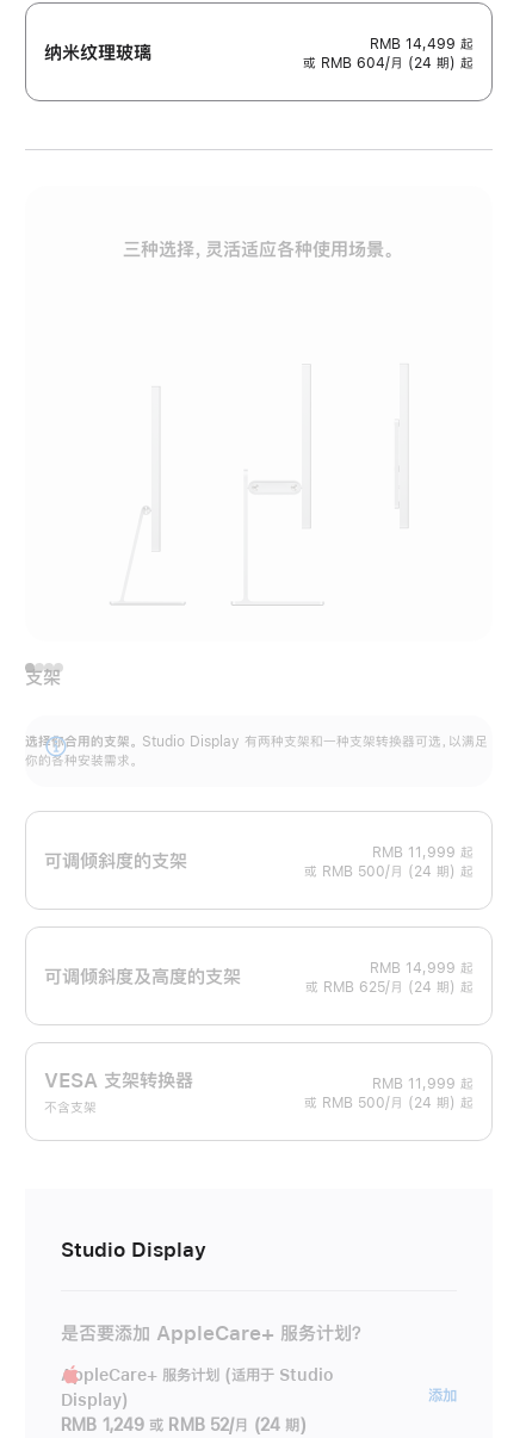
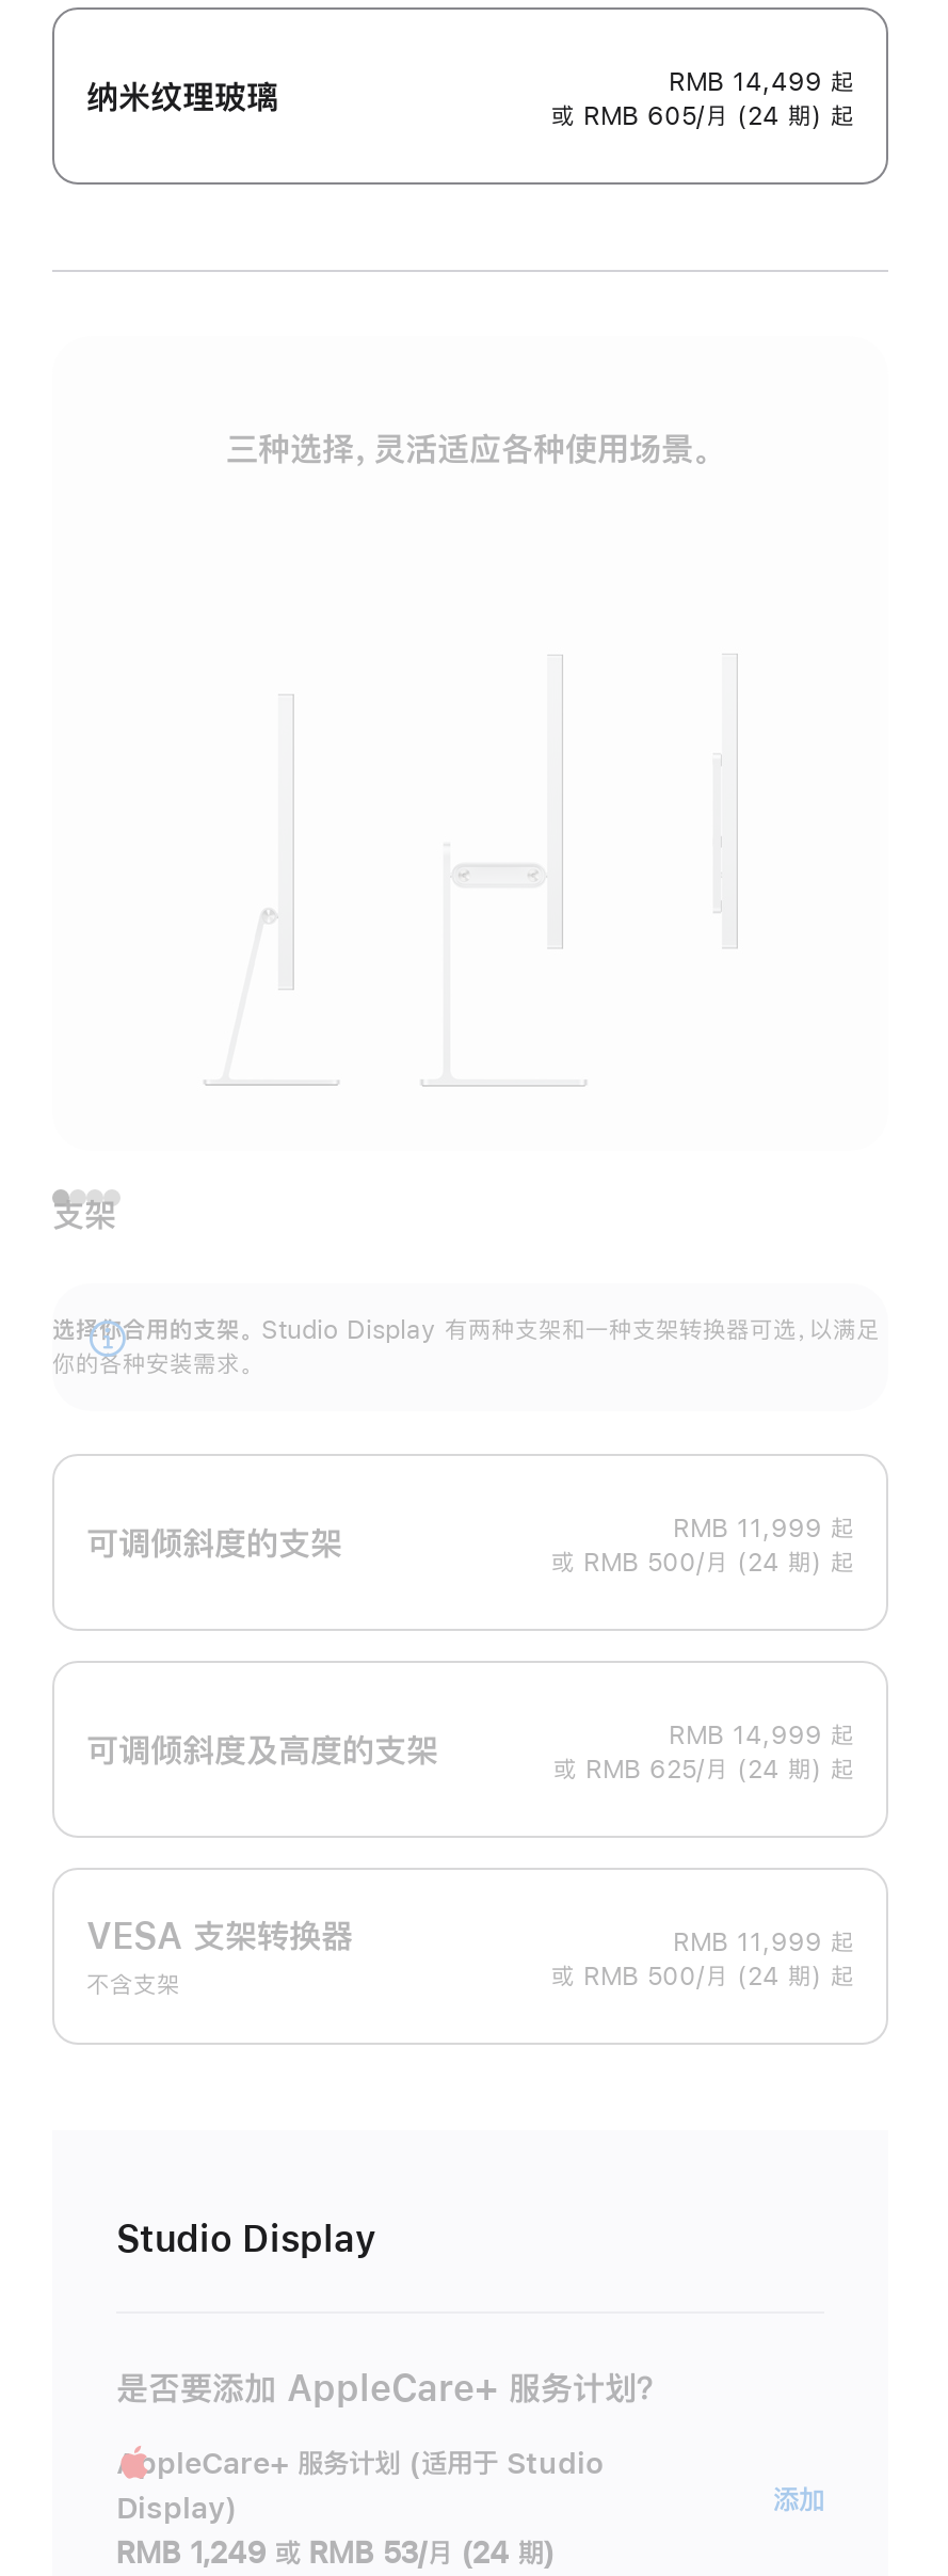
[303,56,474,71] 或 RMB 604/月 (24 期) 起 -> [551,104,854,129] 或 RMB 605/月 (24 期) 起
[61,1417,306,1434] RMB 1,249 或 RMB 52/月 (24 期) -> [116,2538,555,2568] RMB 1,249 或 RMB 53/月 (24 期)

